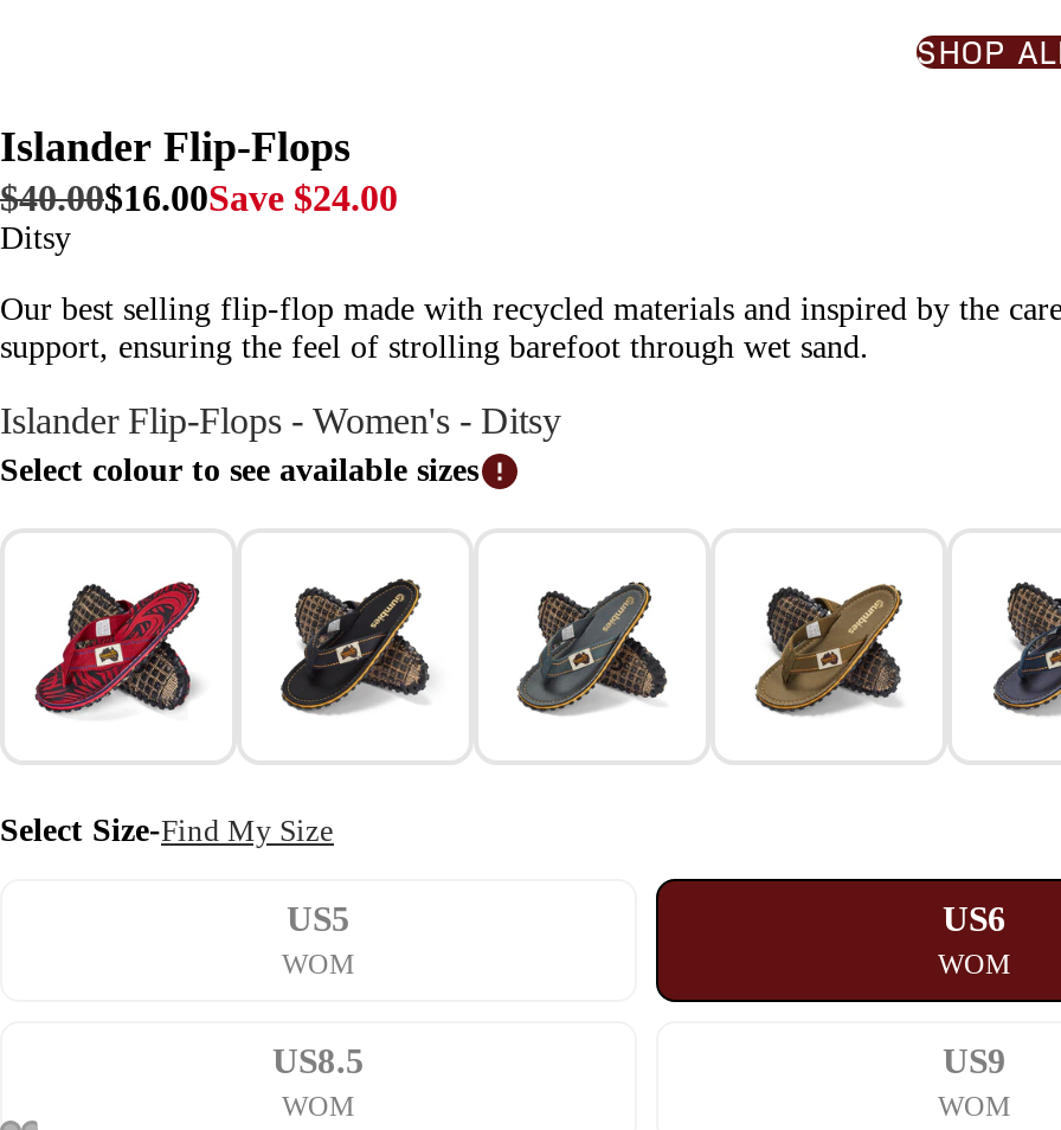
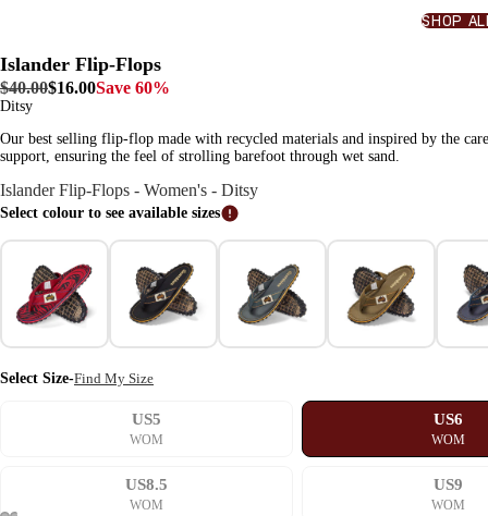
[0,177,398,217] $40.00$16.00Save $24.00 -> [0,78,170,96] $40.00$16.00Save 60%

